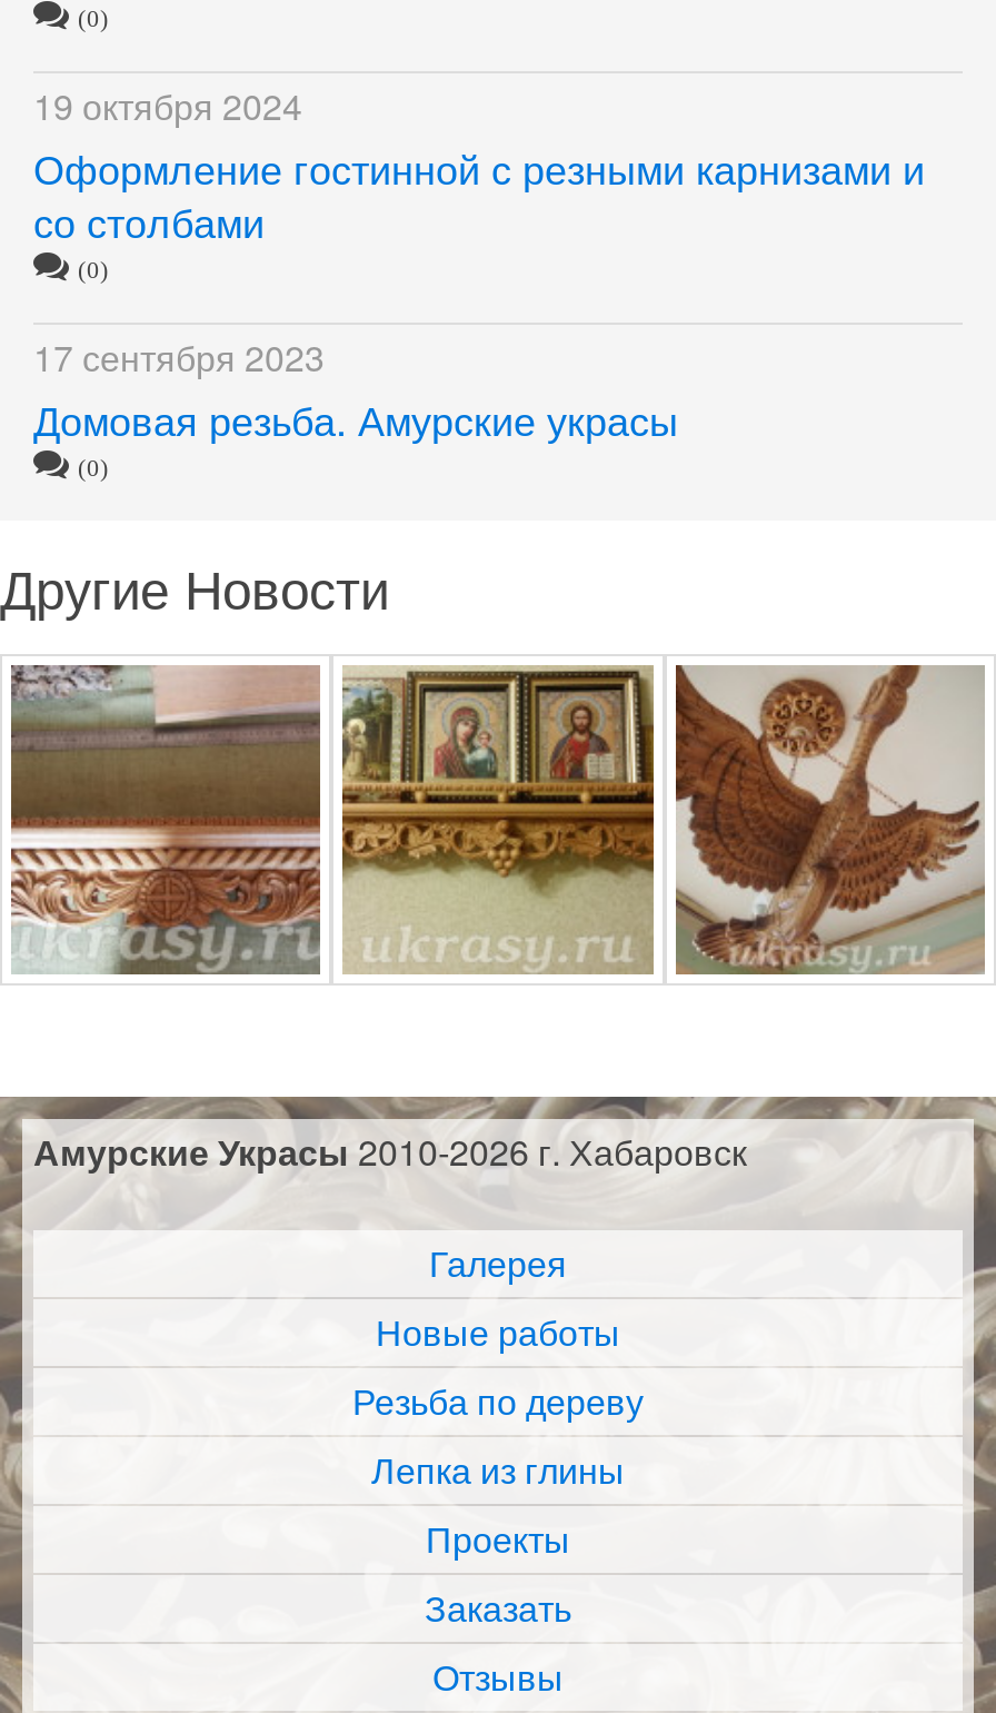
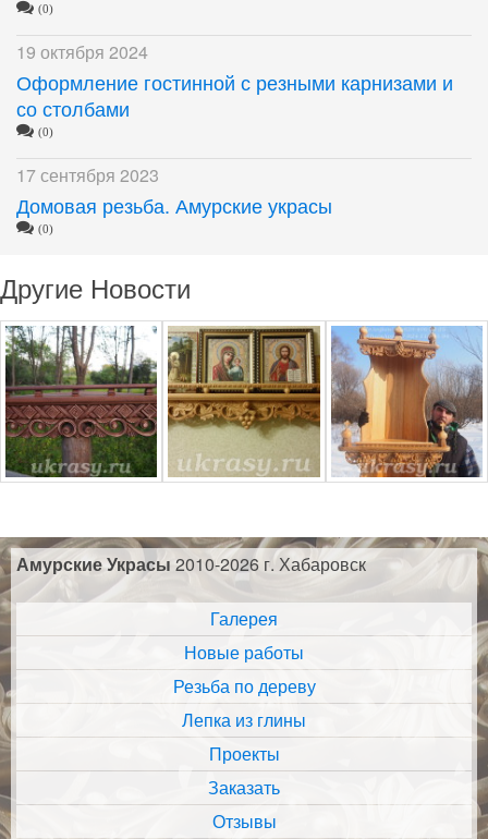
[9,663,322,977] [image] -> [4,326,158,478] [image]
[674,663,987,977] [image] -> [330,325,483,478] [image]

